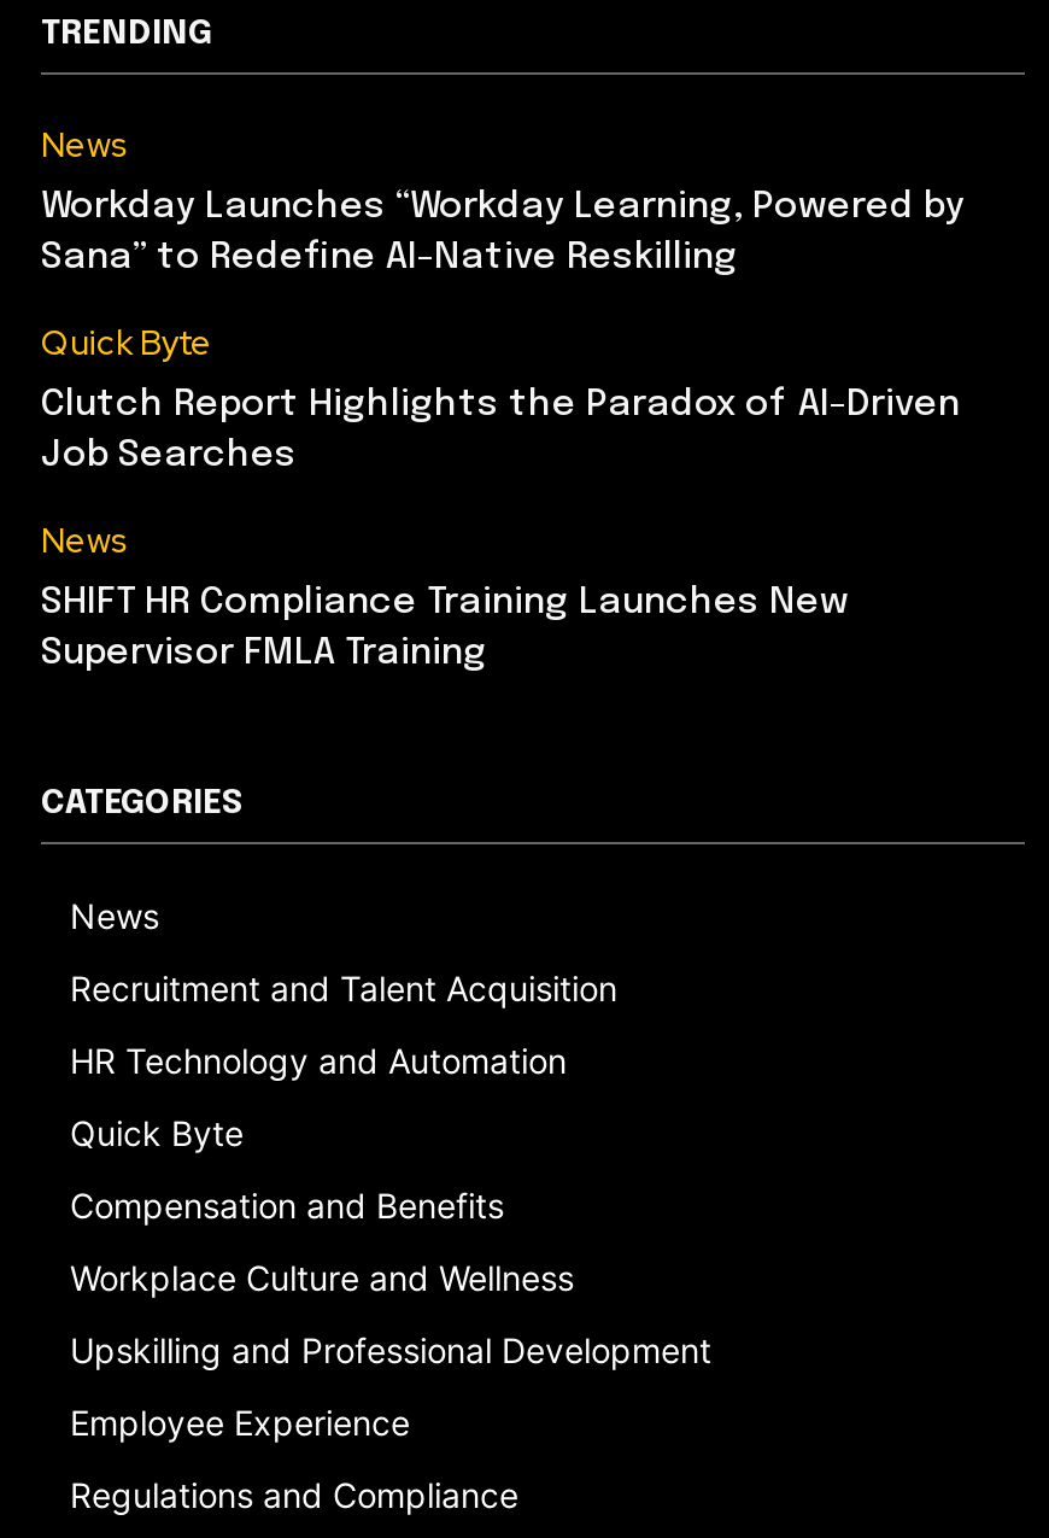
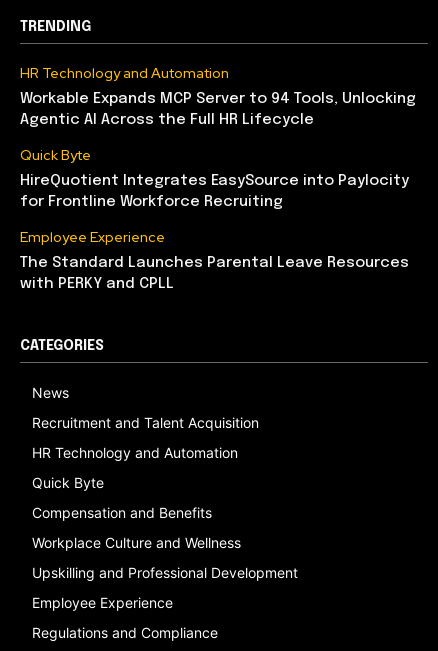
[41,123,130,167] News -> [20,64,229,82] HR Technology and Automation
[41,188,965,278] Workday Launches “Workday Learning, Powered by | Sana” to Redefine AI-Native Reskilling -> [20,91,416,128] Workable Expands MCP Server to 94 Tools, Unlocking | Agentic AI Across the Full HR Lifecycle
[41,386,960,476] Clutch Report Highlights the Paradox of AI-Driven | Job Searches -> [20,173,409,210] HireQuotient Integrates EasySource into Paylocity | for Frontline Workforce Recruiting
[41,519,130,562] News -> [20,228,165,246] Employee Experience
[41,584,849,673] SHIFT HR Compliance Training Launches New | Supervisor FMLA Training -> [20,255,409,292] The Standard Launches Parental Leave Resources | with PERKY and CPLL

